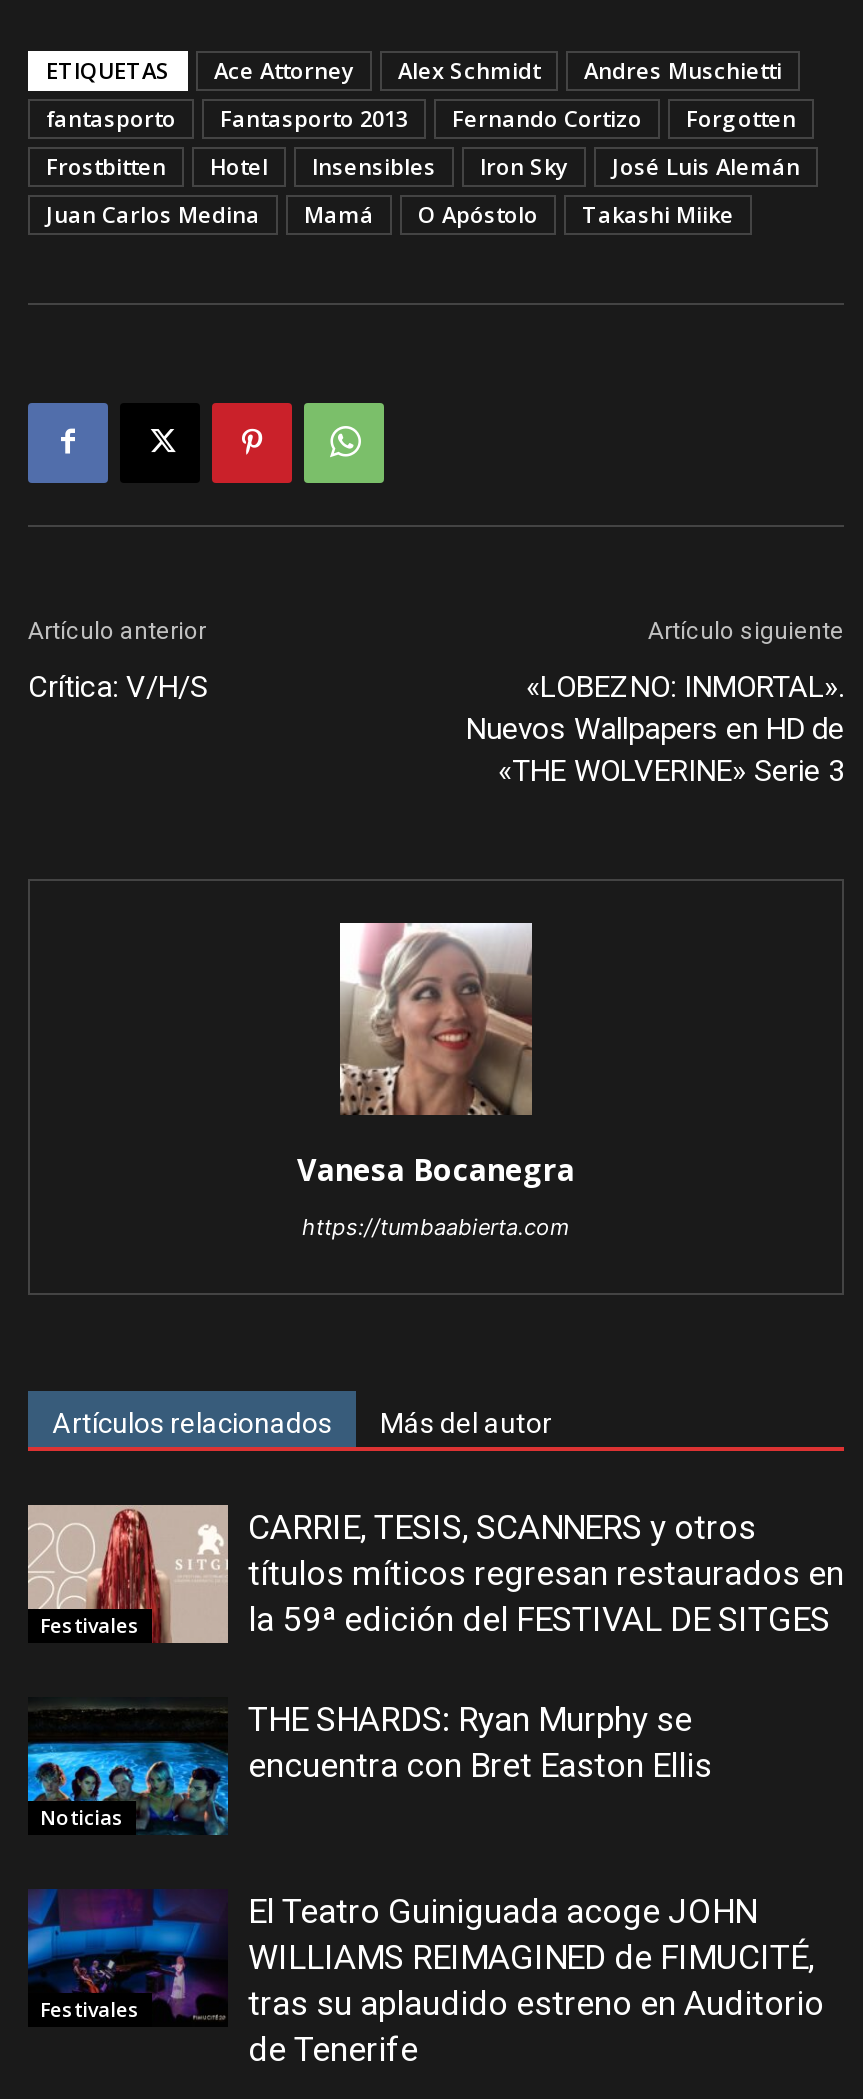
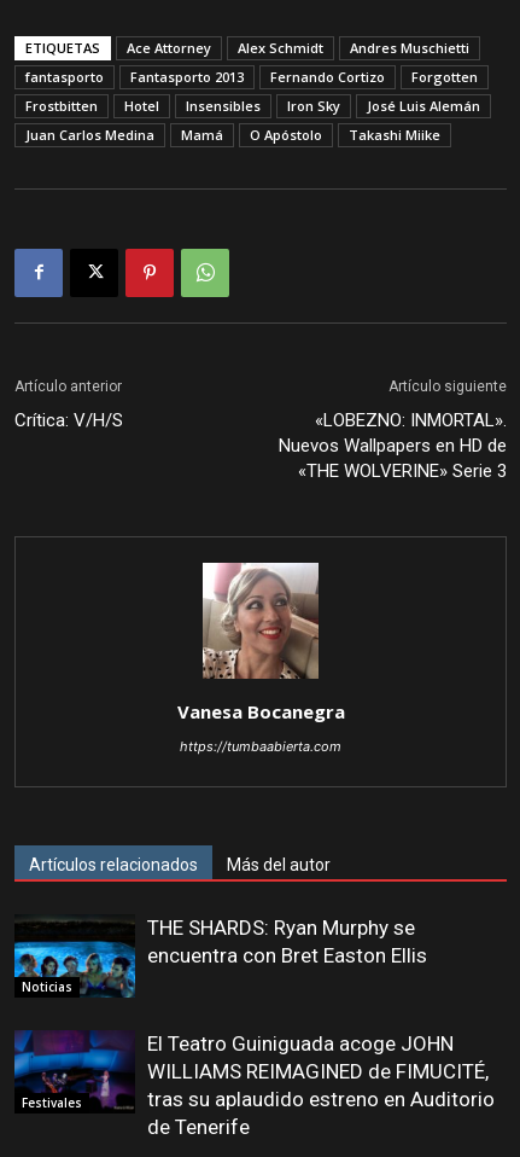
[26,1503,220,1645] [image] | Festivales -> none
[248,1507,844,1639] CARRIE, TESIS, SCANNERS y otros | títulos míticos regresan restaurados en | la 59ª edición del FESTIVAL DE SITGES -> none

